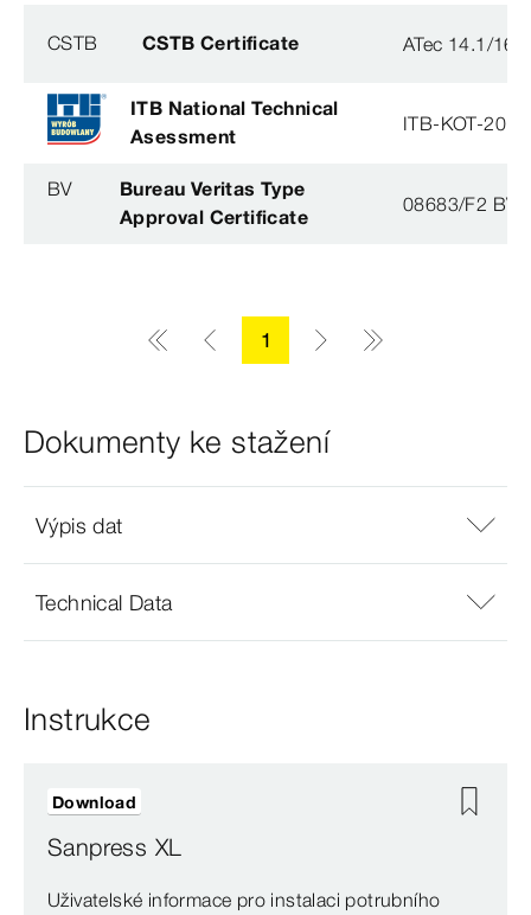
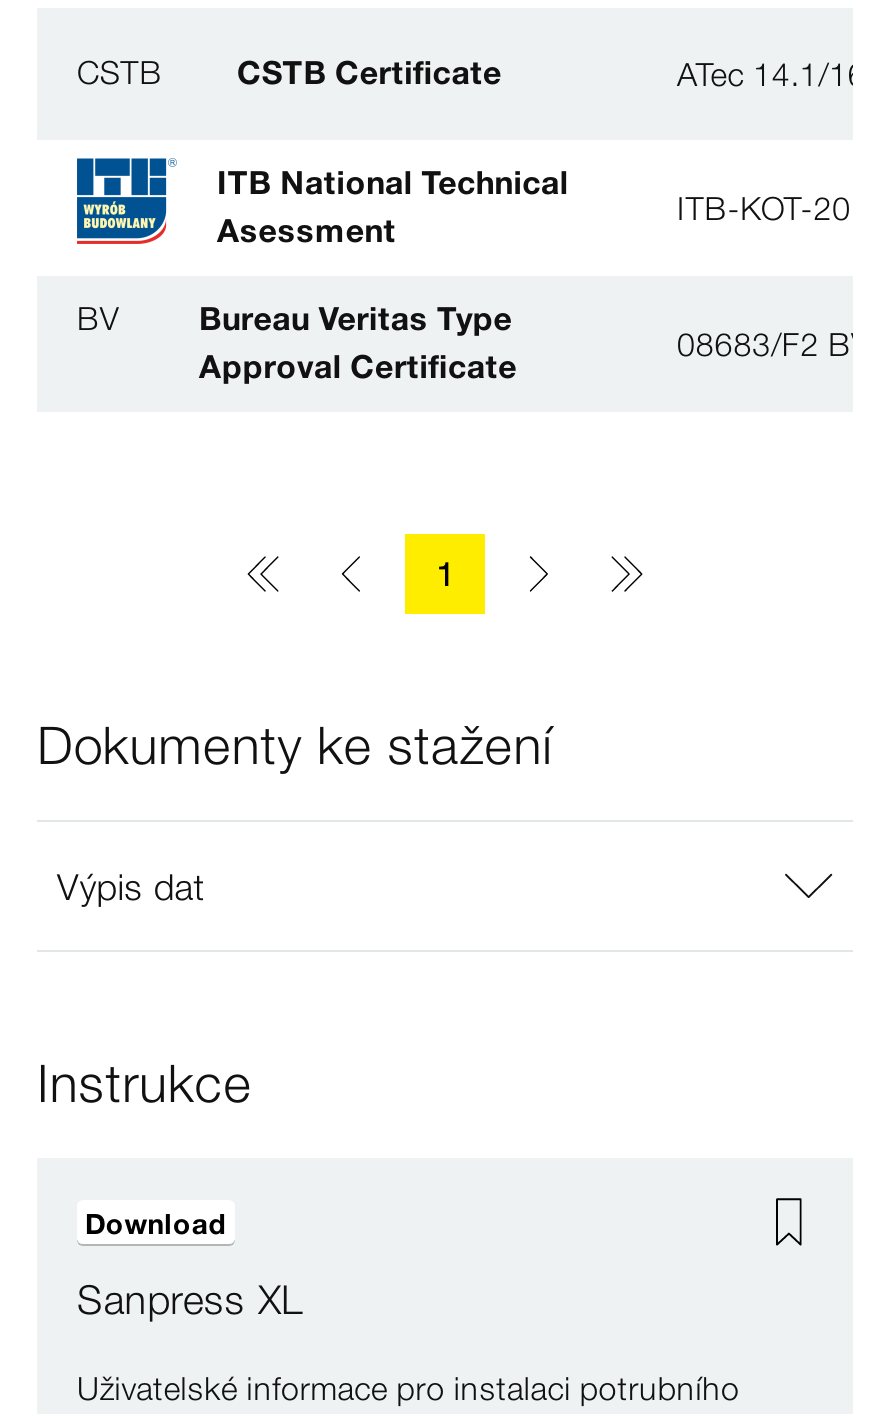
[36,589,173,616] Technical Data -> none

